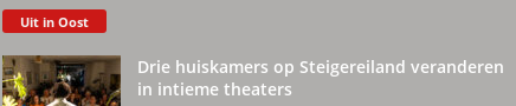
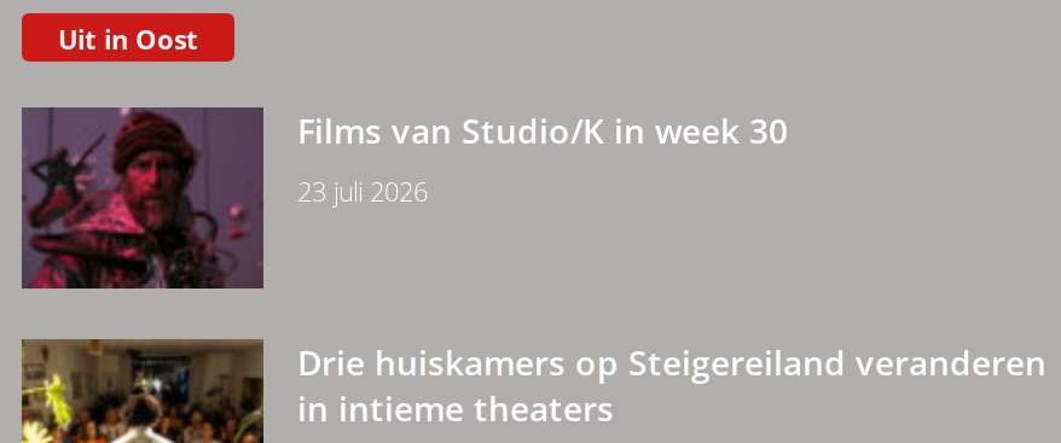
none -> [19,107,788,293] [image] | Films van Studio/K in week 30 | 23 juli 2026

